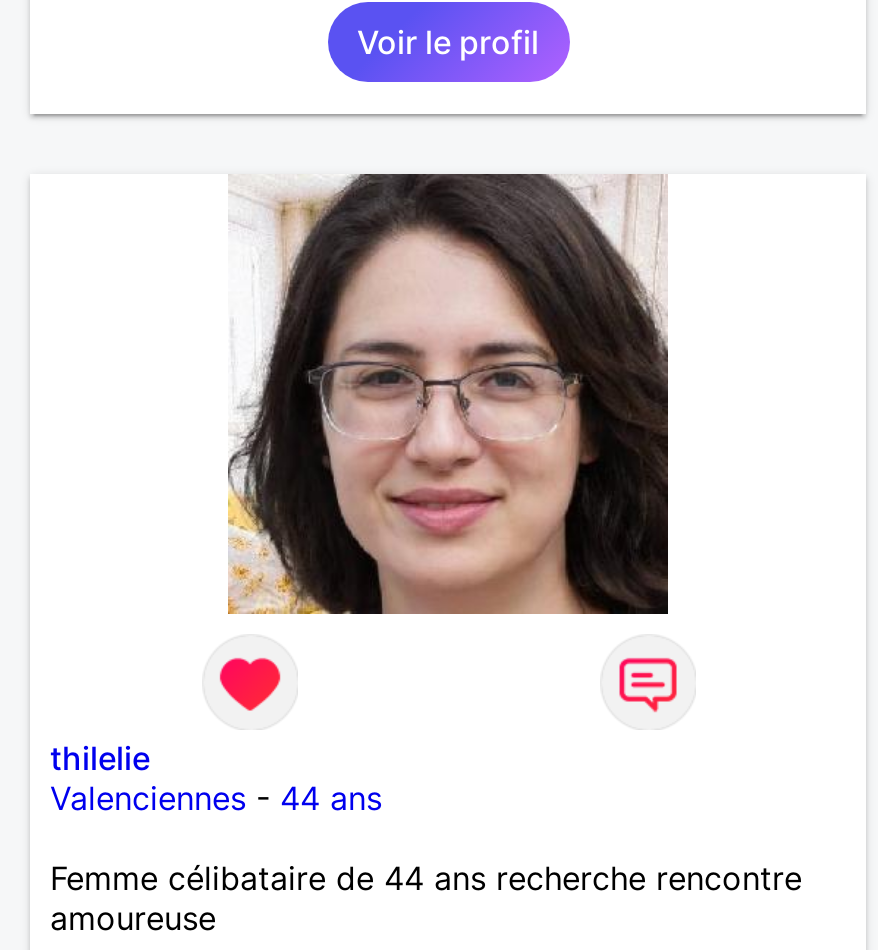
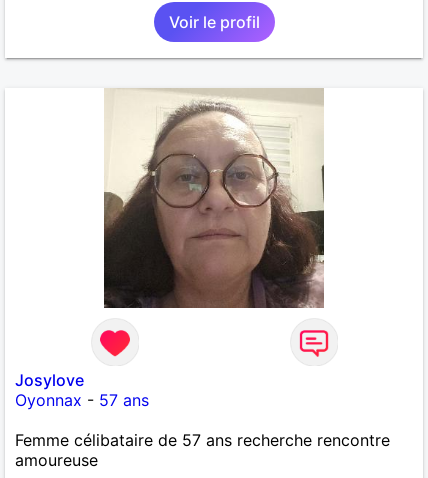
[226,172,670,616] [image] -> [103,88,325,309] [image]
[50,738,382,818] thilelie | Valenciennes - 44 ans -> [15,370,149,410] Josylove | Oyonnax - 57 ans
[50,858,802,898] Femme célibataire de 44 ans recherche rencontre -> [15,430,390,450] Femme célibataire de 57 ans recherche rencontre

